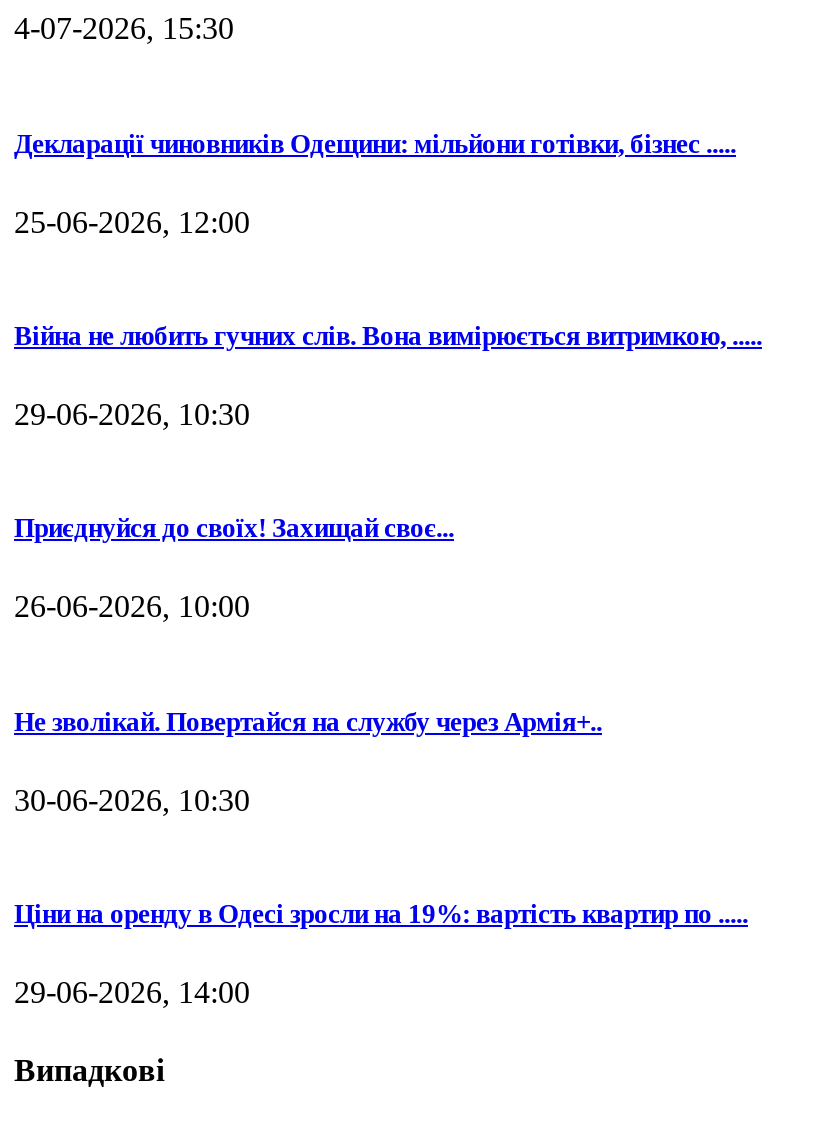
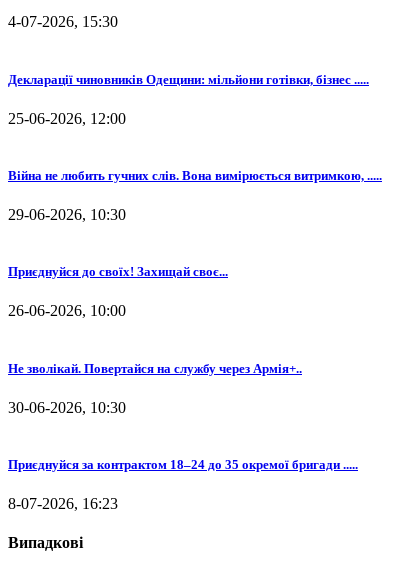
[14,899,748,929] Ціни на оренду в Одесі зросли на 19%: вартість квартир по ..... -> [8,457,358,472] Приєднуйся за контрактом 18–24 до 35 окремої бригади .....
[14,975,250,1009] 29-06-2026, 14:00 -> [8,495,118,512] 8-07-2026, 16:23

